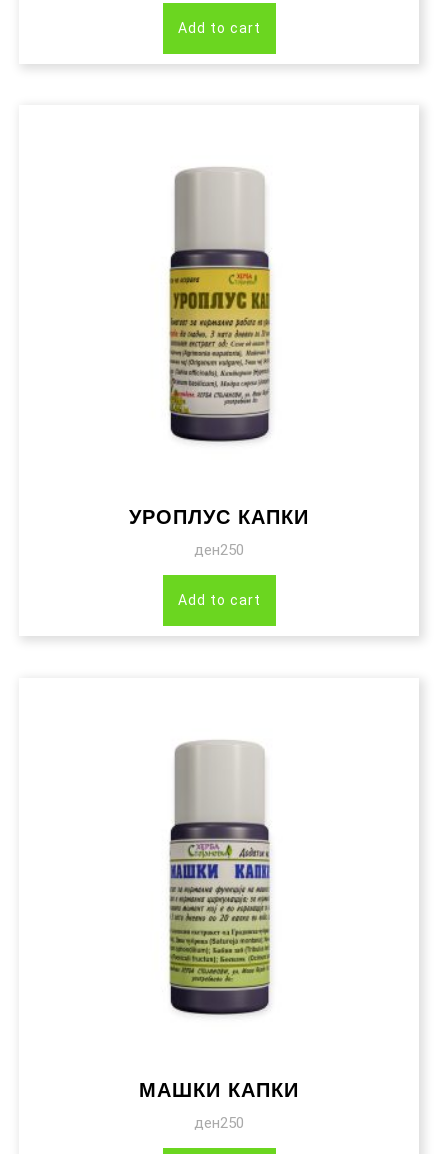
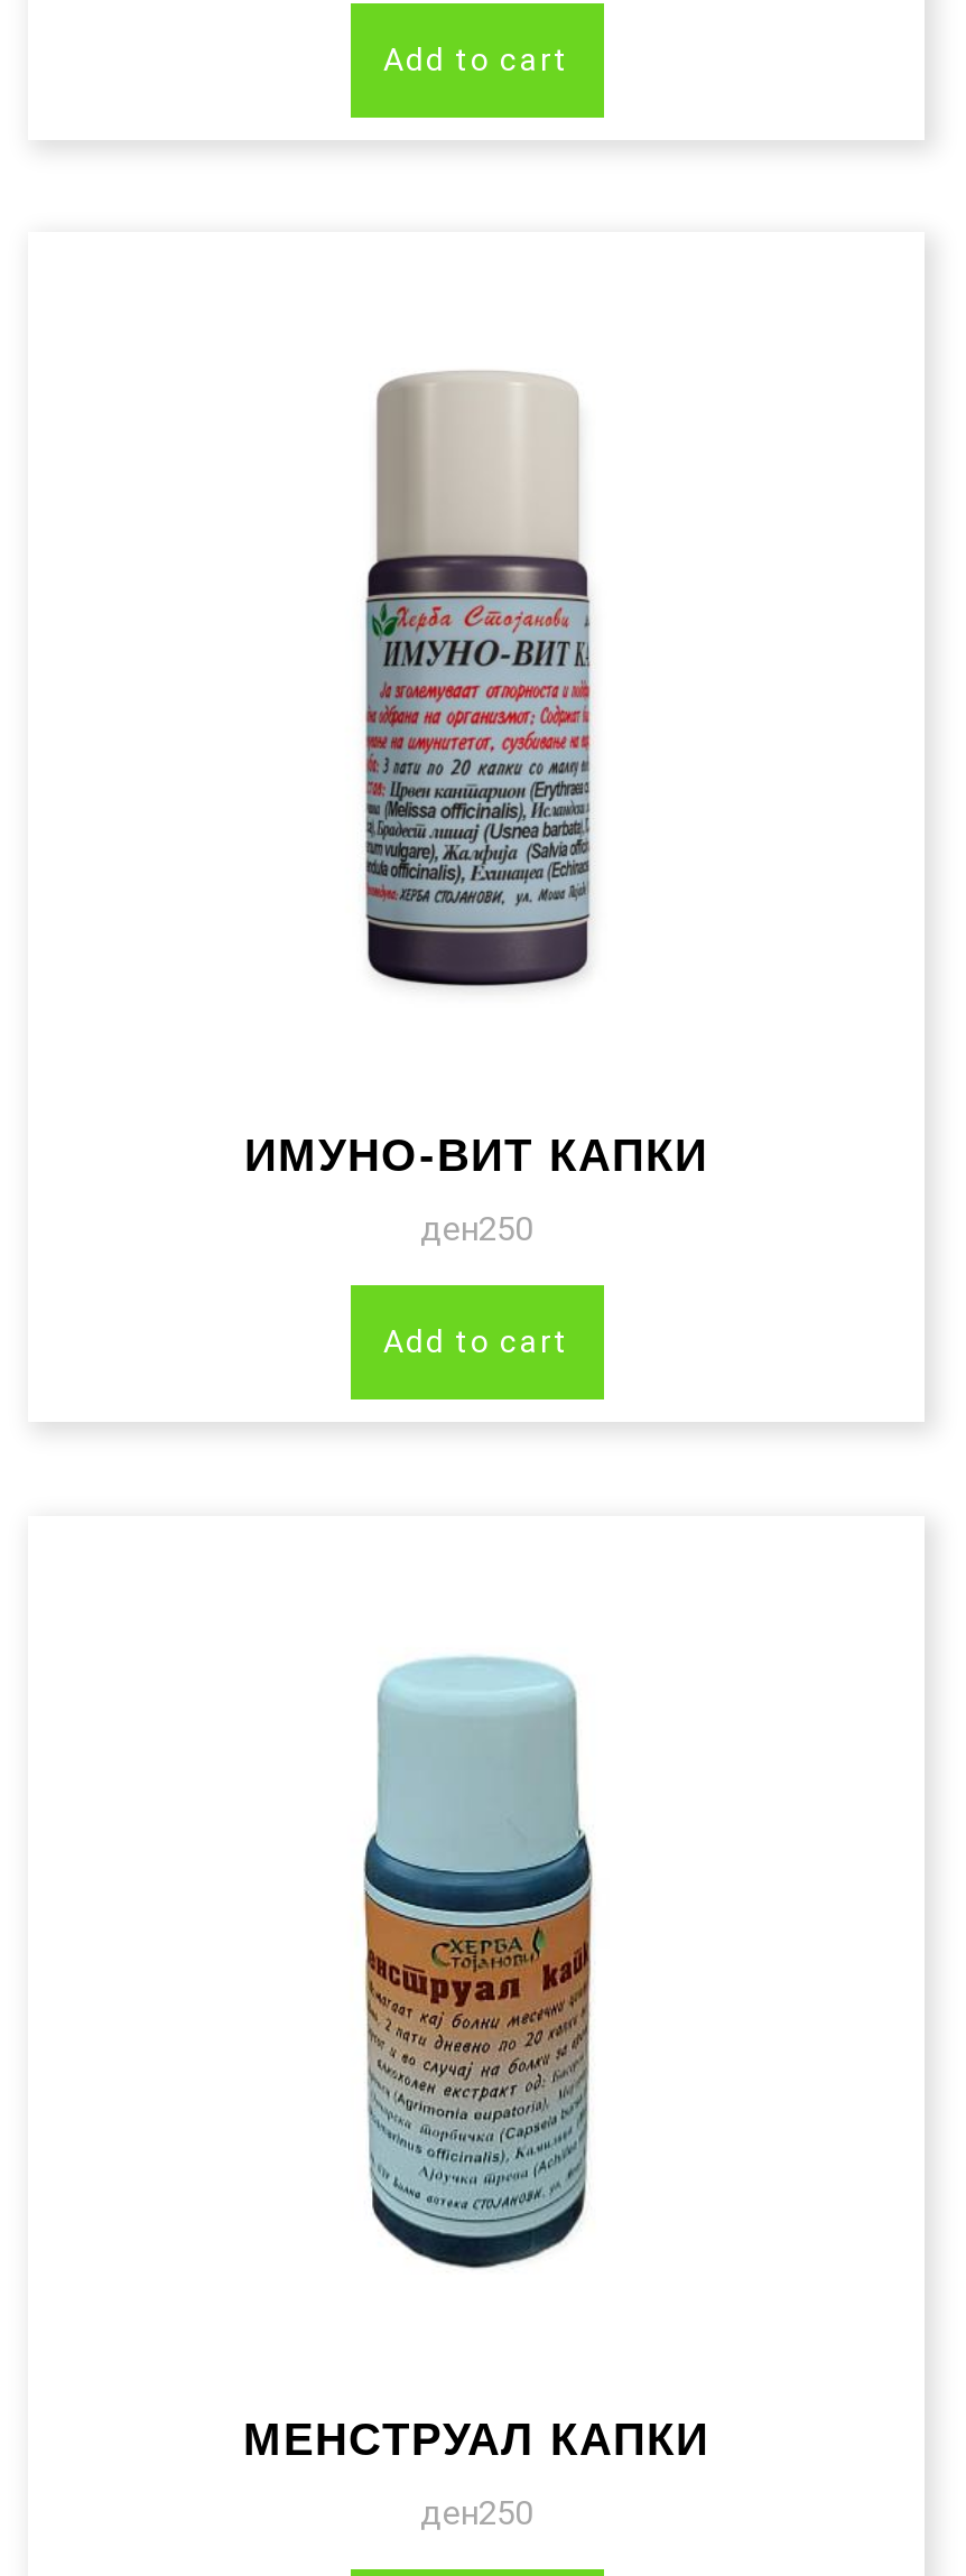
[168,267,271,414] [image] -> [364,597,591,924] [image]
[129,506,309,528] УРОПЛУС КАПКИ -> [244,1131,708,1181] ИМУНО-ВИТ КАПКИ
[168,741,272,1016] [image] -> [362,1659,593,2271] [image]
[139,1079,299,1101] МАШКИ КАПКИ -> [243,2415,709,2465] МЕНСТРУАЛ КАПКИ

